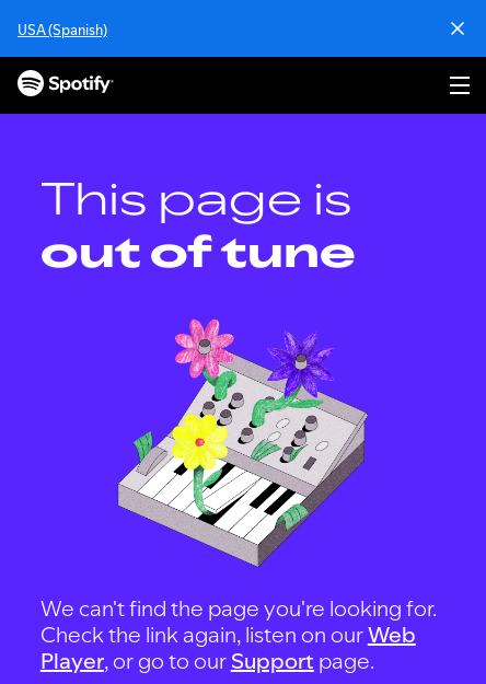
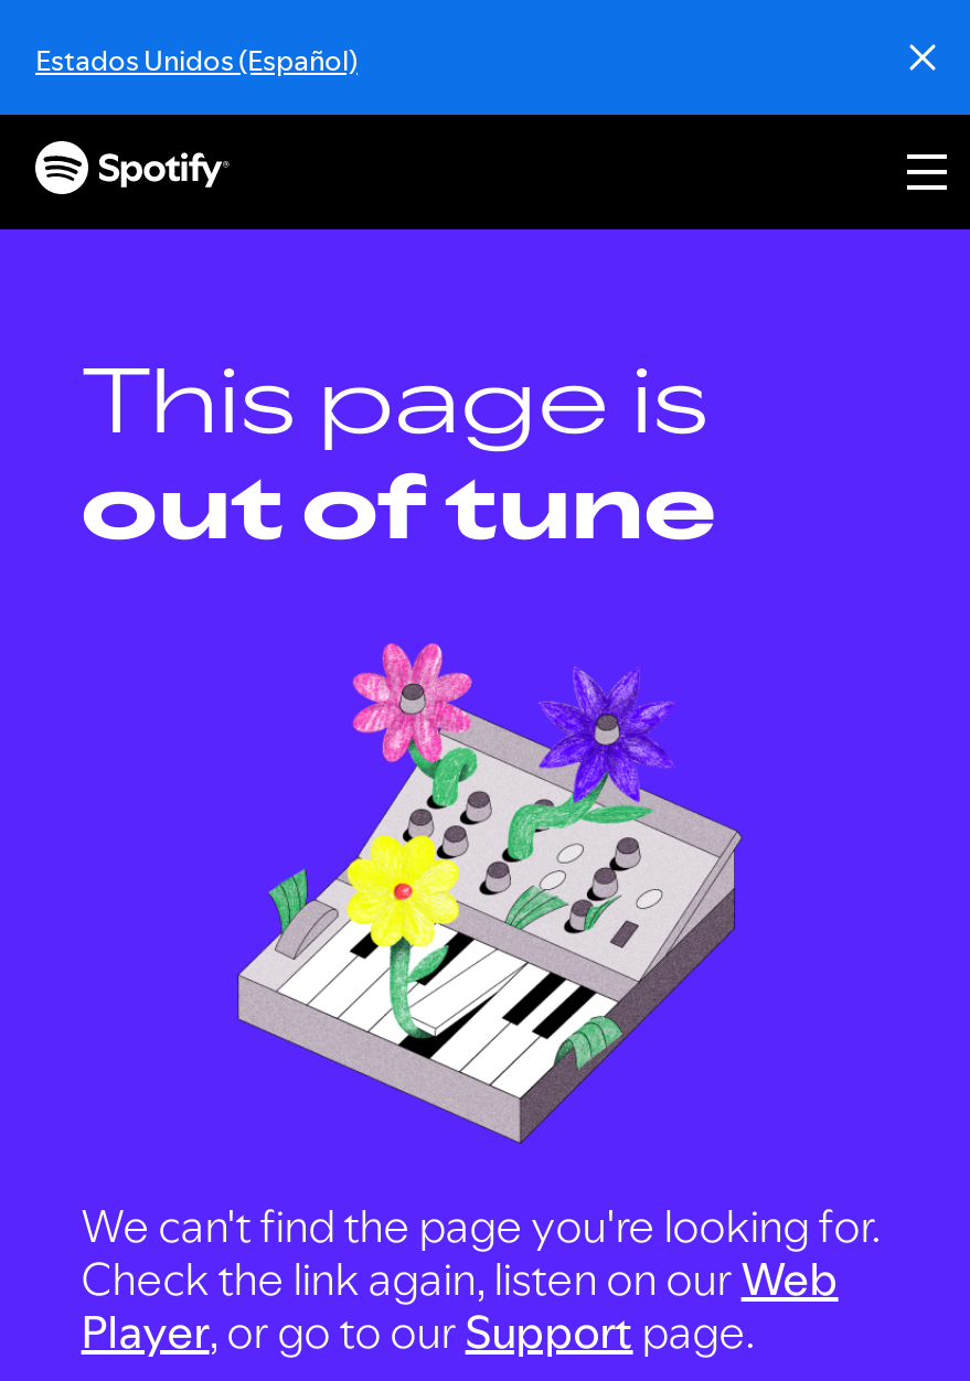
[18,20,107,39] USA (Spanish) -> [35,40,358,79] Estados Unidos (Español)

